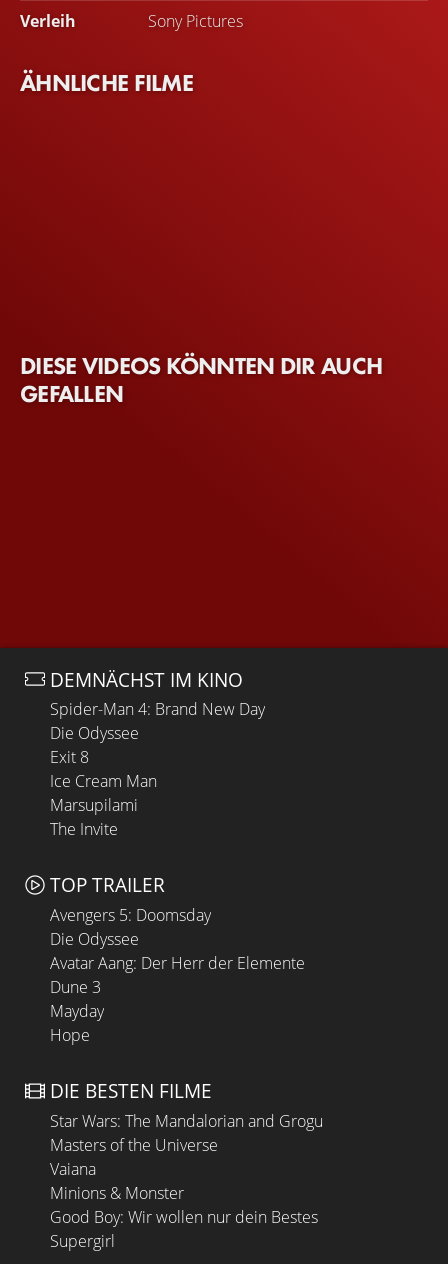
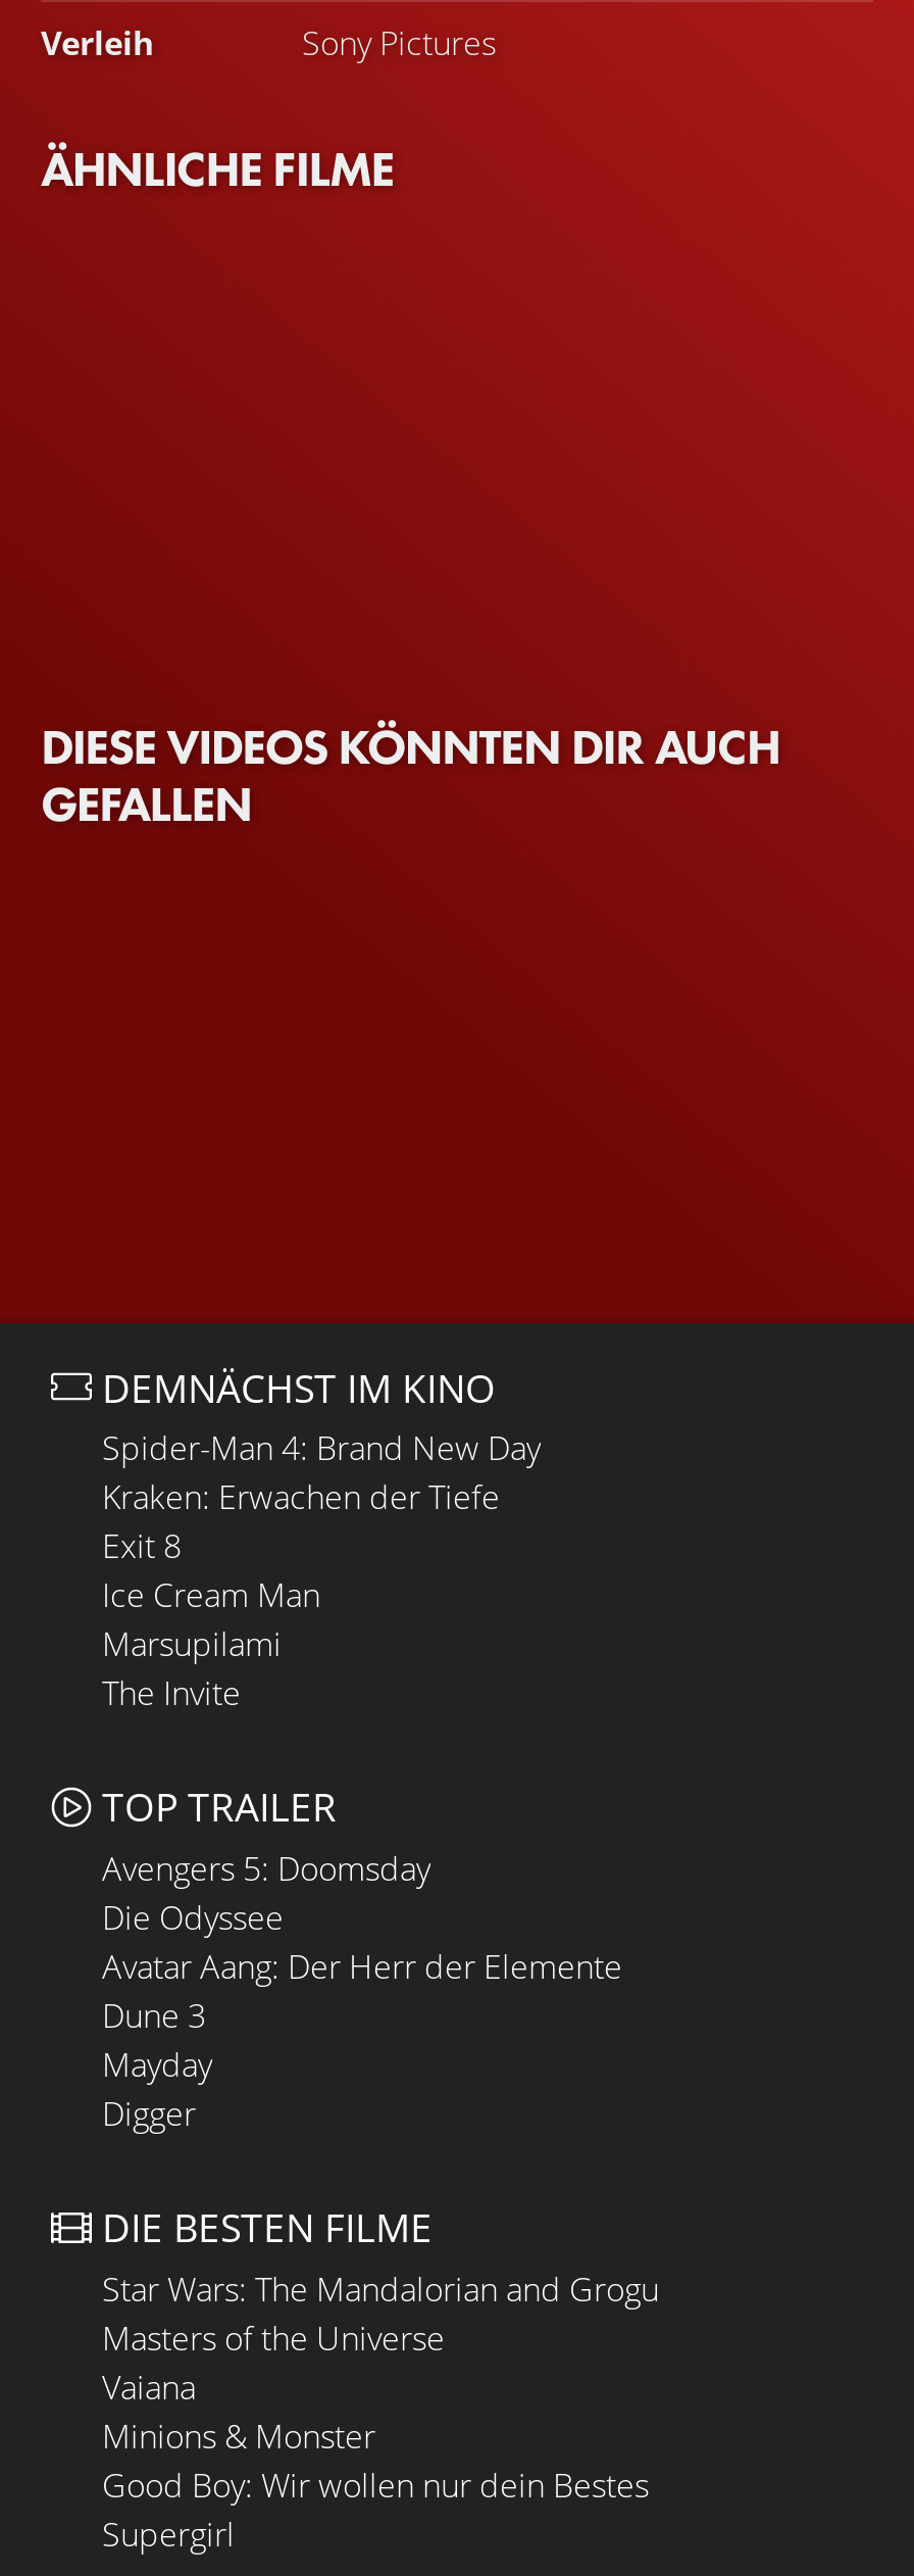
[50,722,139,744] Die Odyssee -> [102,1475,500,1520] Kraken: Erwachen der Tiefe
[50,1024,90,1046] Hope -> [102,2091,196,2136] Digger

